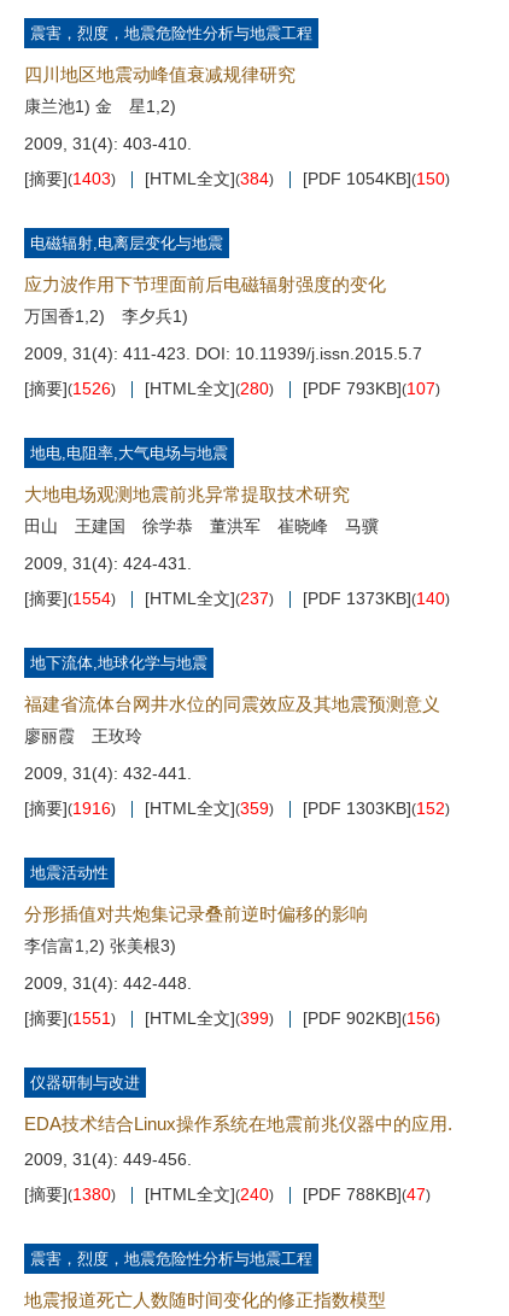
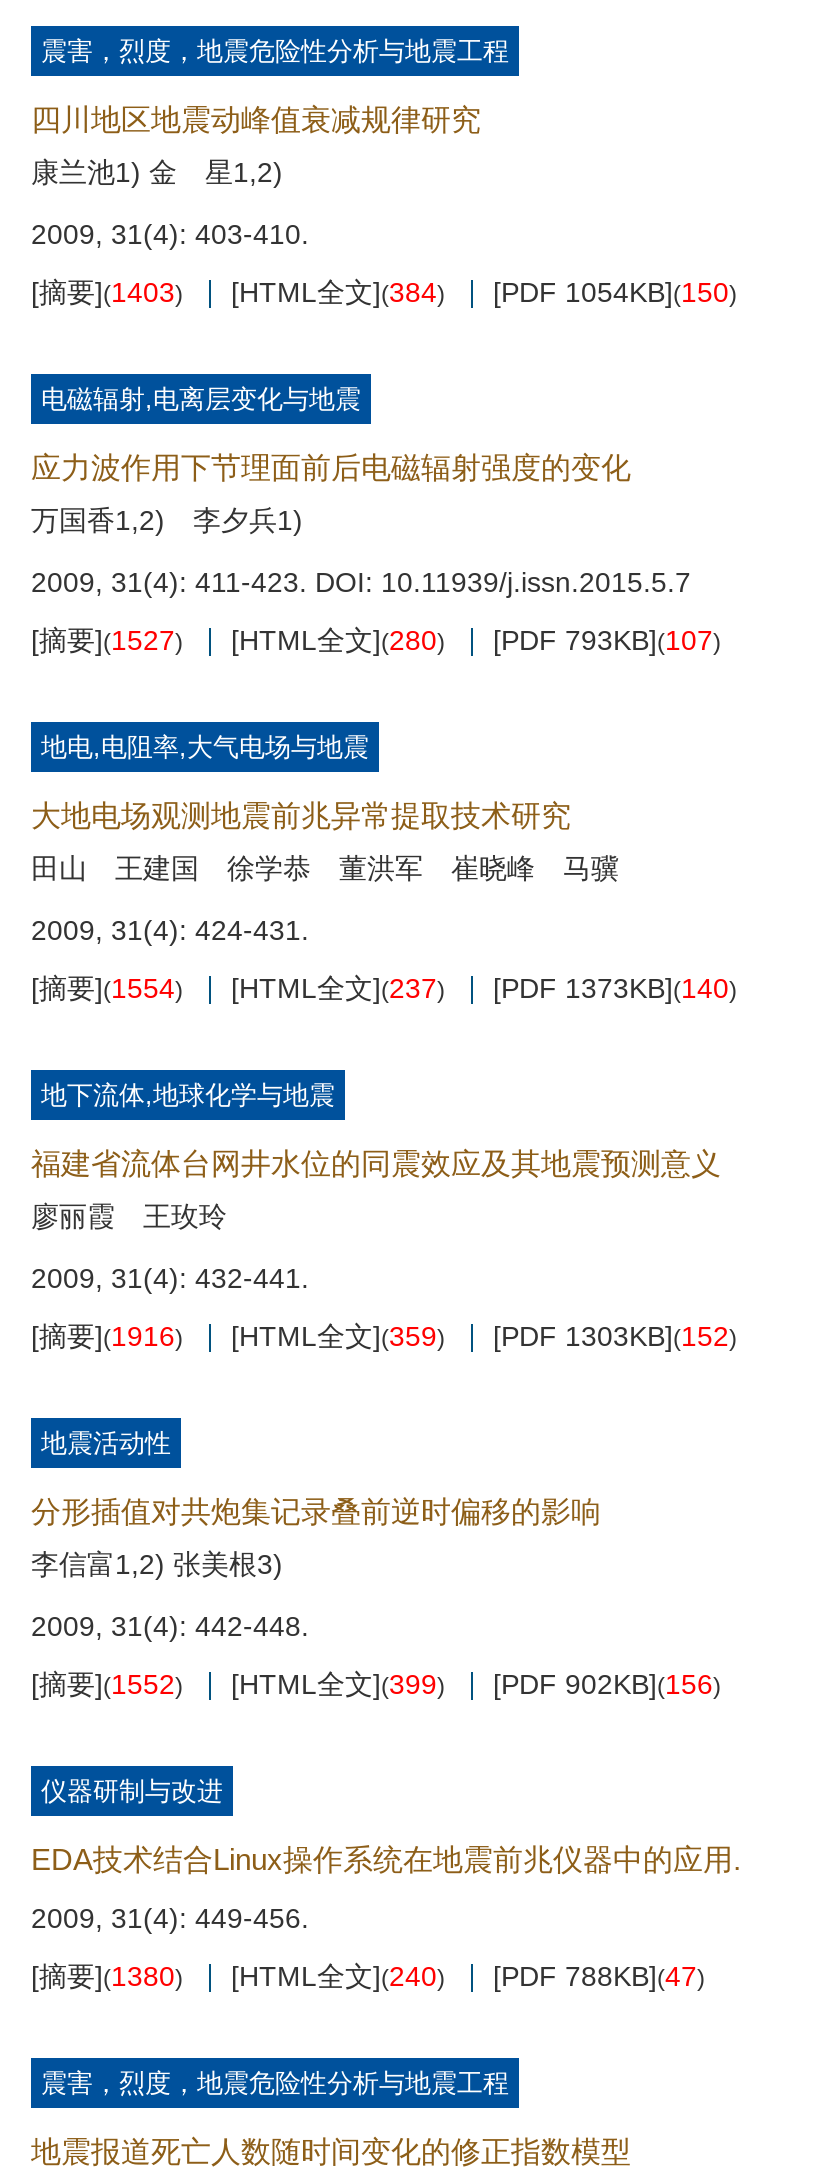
[24,379,440,398] [摘要](1526) [HTML全文](280) [PDF 793KB](107) -> [31,624,721,656] [摘要](1527) [HTML全文](280) [PDF 793KB](107)
[24,1008,440,1028] [摘要](1551) [HTML全文](399) [PDF 902KB](156) -> [31,1668,721,1700] [摘要](1552) [HTML全文](399) [PDF 902KB](156)

